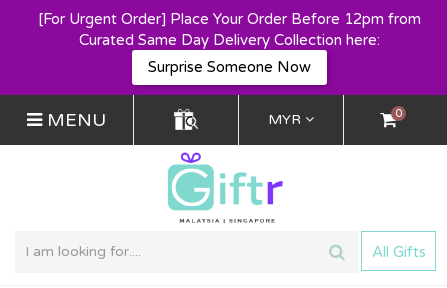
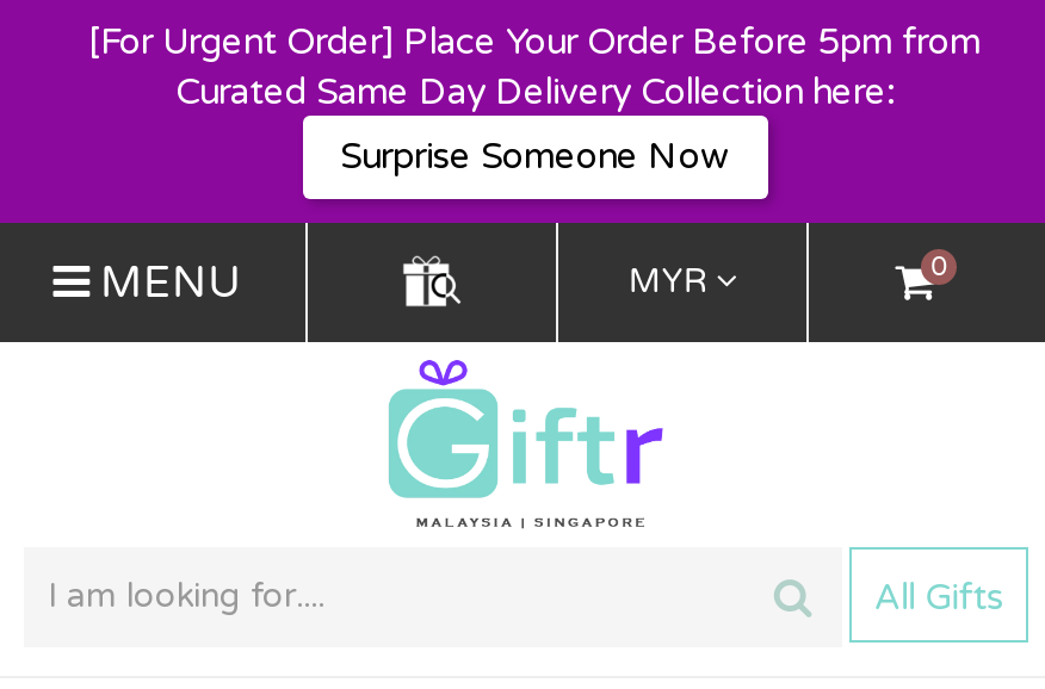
[37,10,420,28] [For Urgent Order] Place Your Order Before 12pm from -> [88,21,981,64] [For Urgent Order] Place Your Order Before 5pm from

